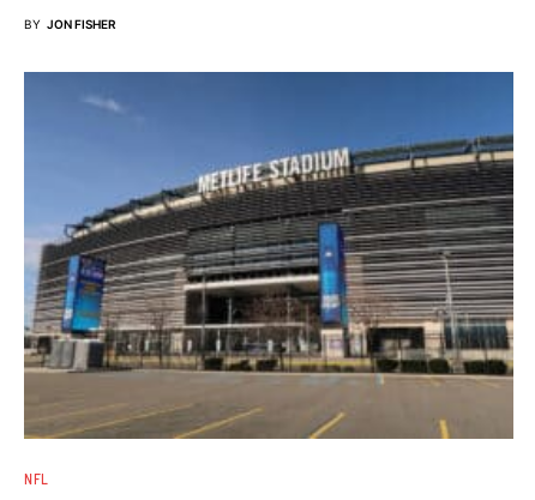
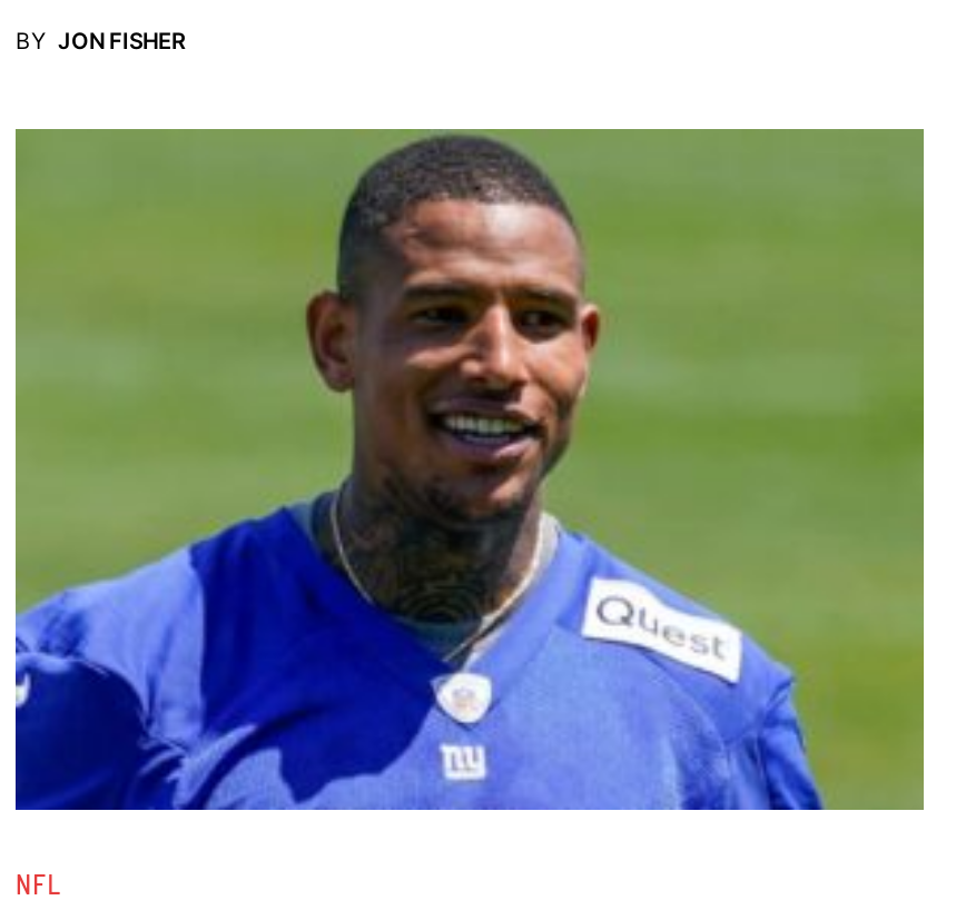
[23,72,515,440] [image] -> [13,129,926,812] [image]

